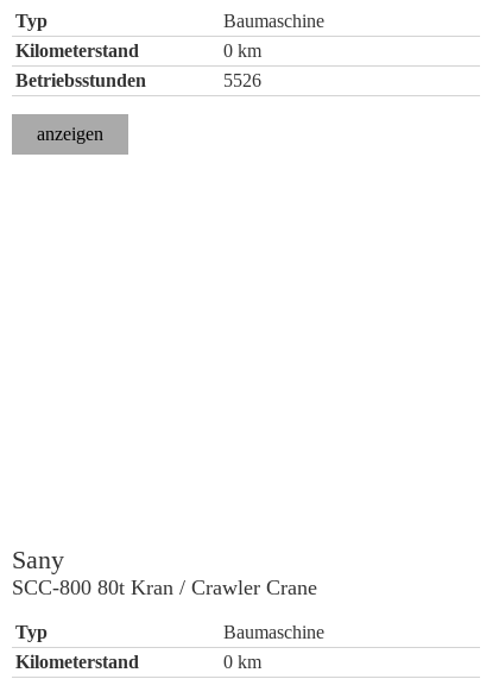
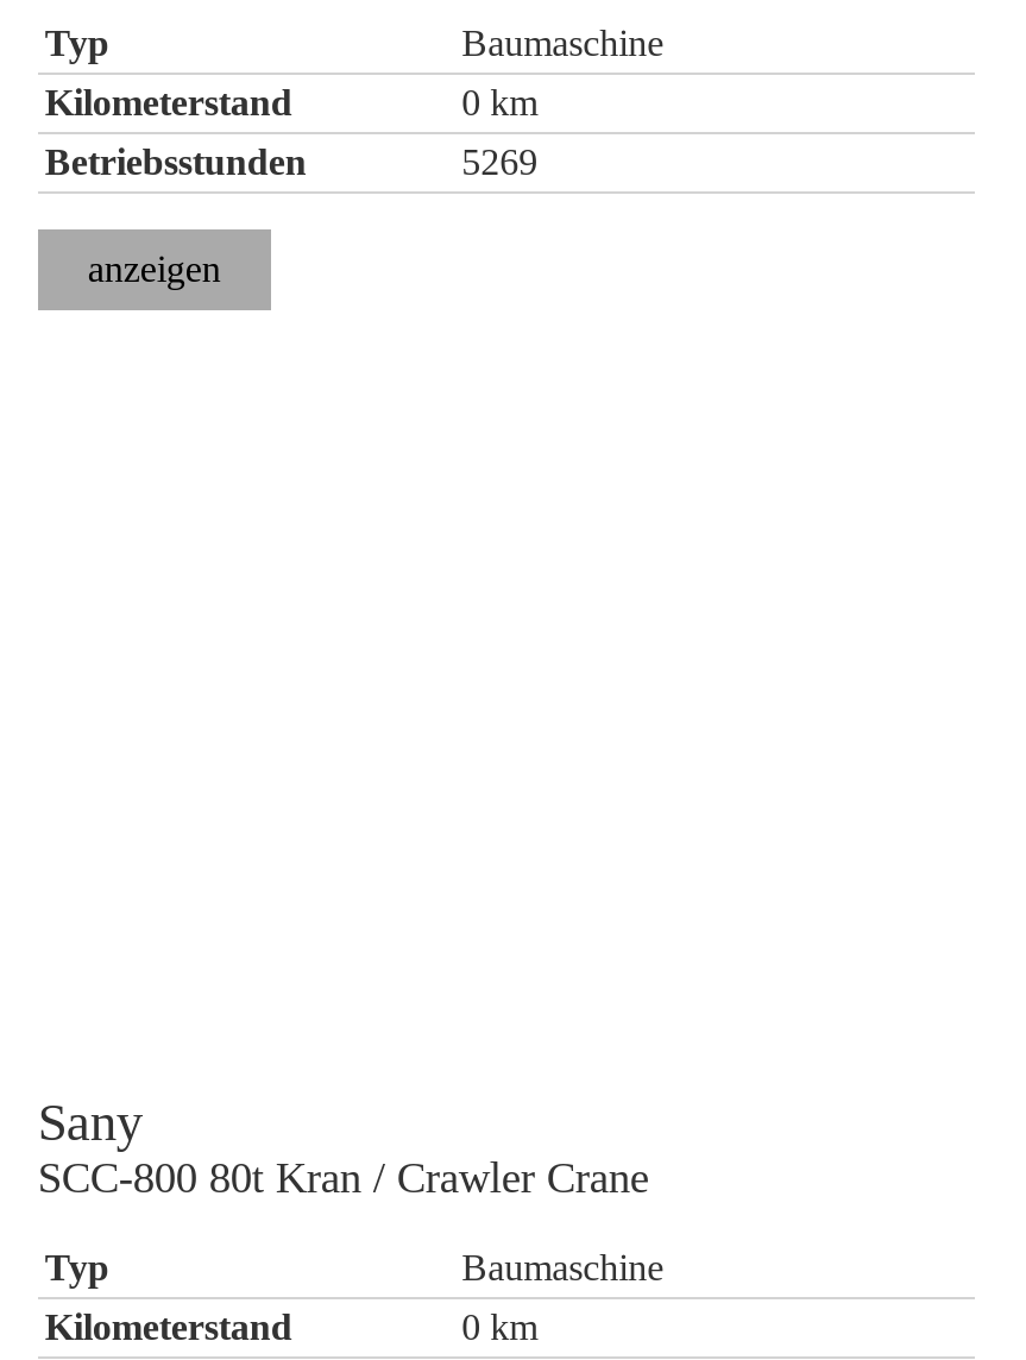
[224,70,262,90] 5526 -> [462,142,538,182] 5269

